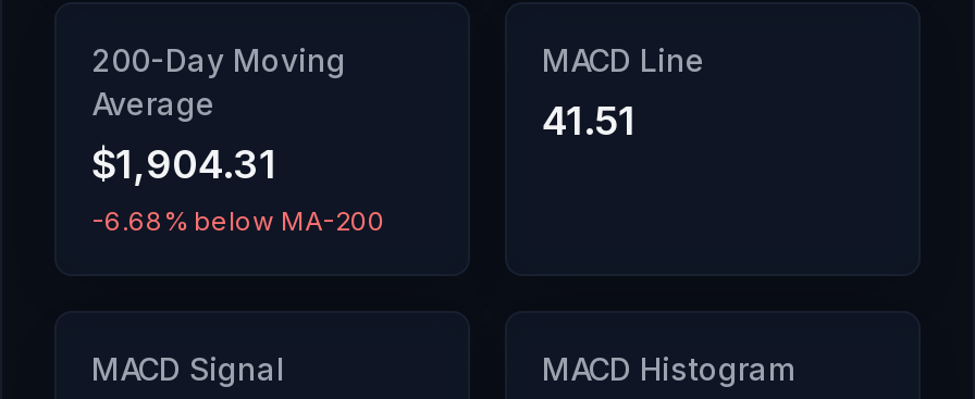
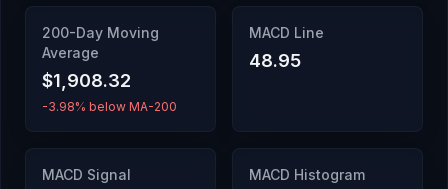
[542,98,635,144] 41.51 -> [249,50,301,71] 48.95
[91,141,276,187] $1,904.31 -> [42,70,131,91] $1,908.32
[91,204,385,237] -6.68% below MA-200 -> [42,99,177,114] -3.98% below MA-200

